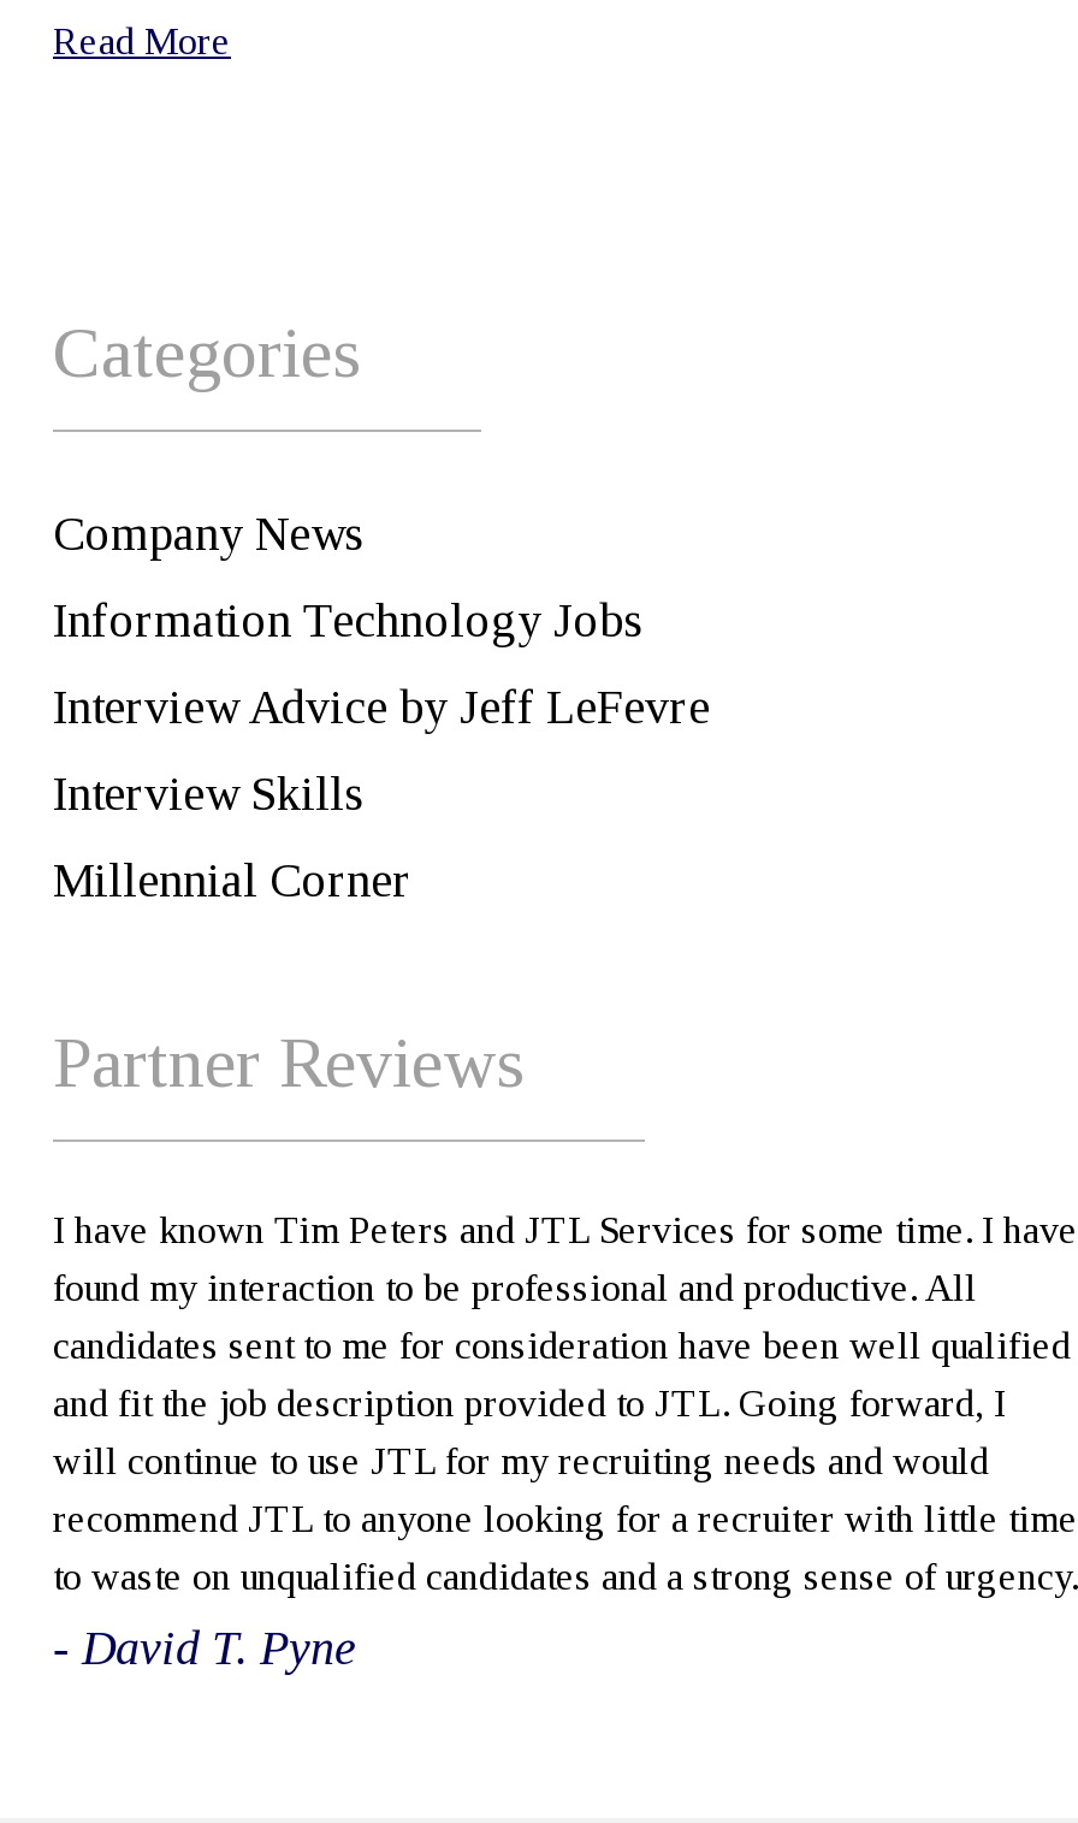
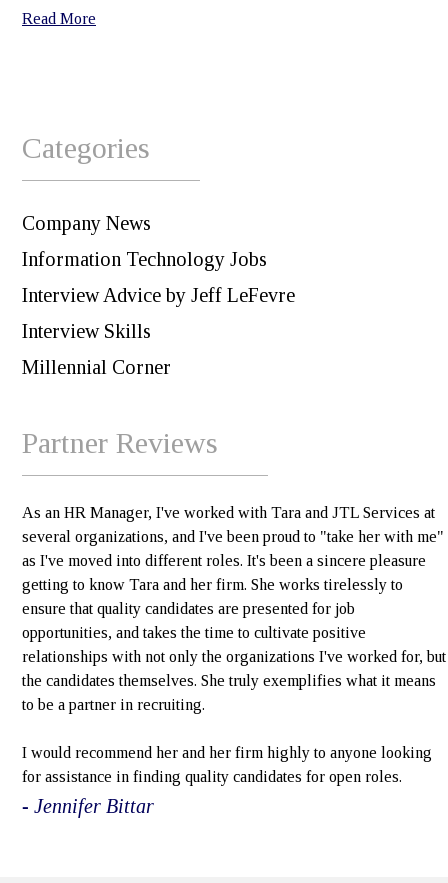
[53,1209,1078,1673] I have known Tim Peters and JTL Services for some time. I have | found my interaction to be professional and productive. All | candidates sent to me for consideration have been well qualified | and fit the job description provided to JTL. Going forward, I | will continue to use JTL for my recruiting needs and would | recommend JTL to anyone looking for a recruiter with little time | to waste on unqualified candidates and a strong sense of urgency. | - David T. Pyne -> [22,504,446,817] As an HR Manager, I've worked with Tara and JTL Services at | several organizations, and I've been proud to "take her with me" | as I've moved into different roles. It's been a sincere pleasure | getting to know Tara and her firm. She works tirelessly to | ensure that quality candidates are presented for job | opportunities, and takes the time to cultivate positive | relationships with not only the organizations I've worked for, but | the candidates themselves. She truly exemplifies what it means | to be a partner in recruiting. | I would recommend her and her firm highly to anyone looking | for assistance in finding quality candidates for open roles. | - Jennifer Bittar

